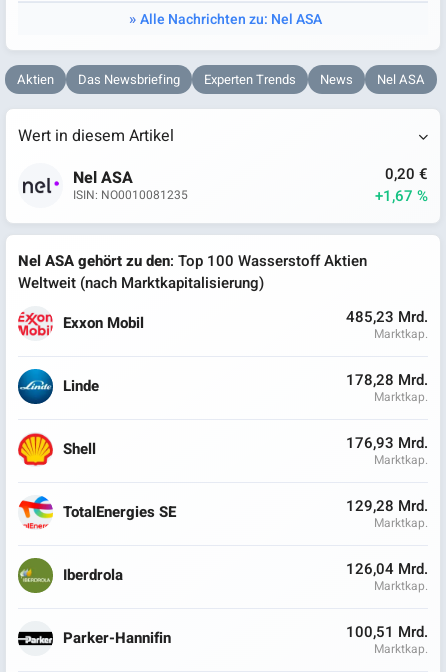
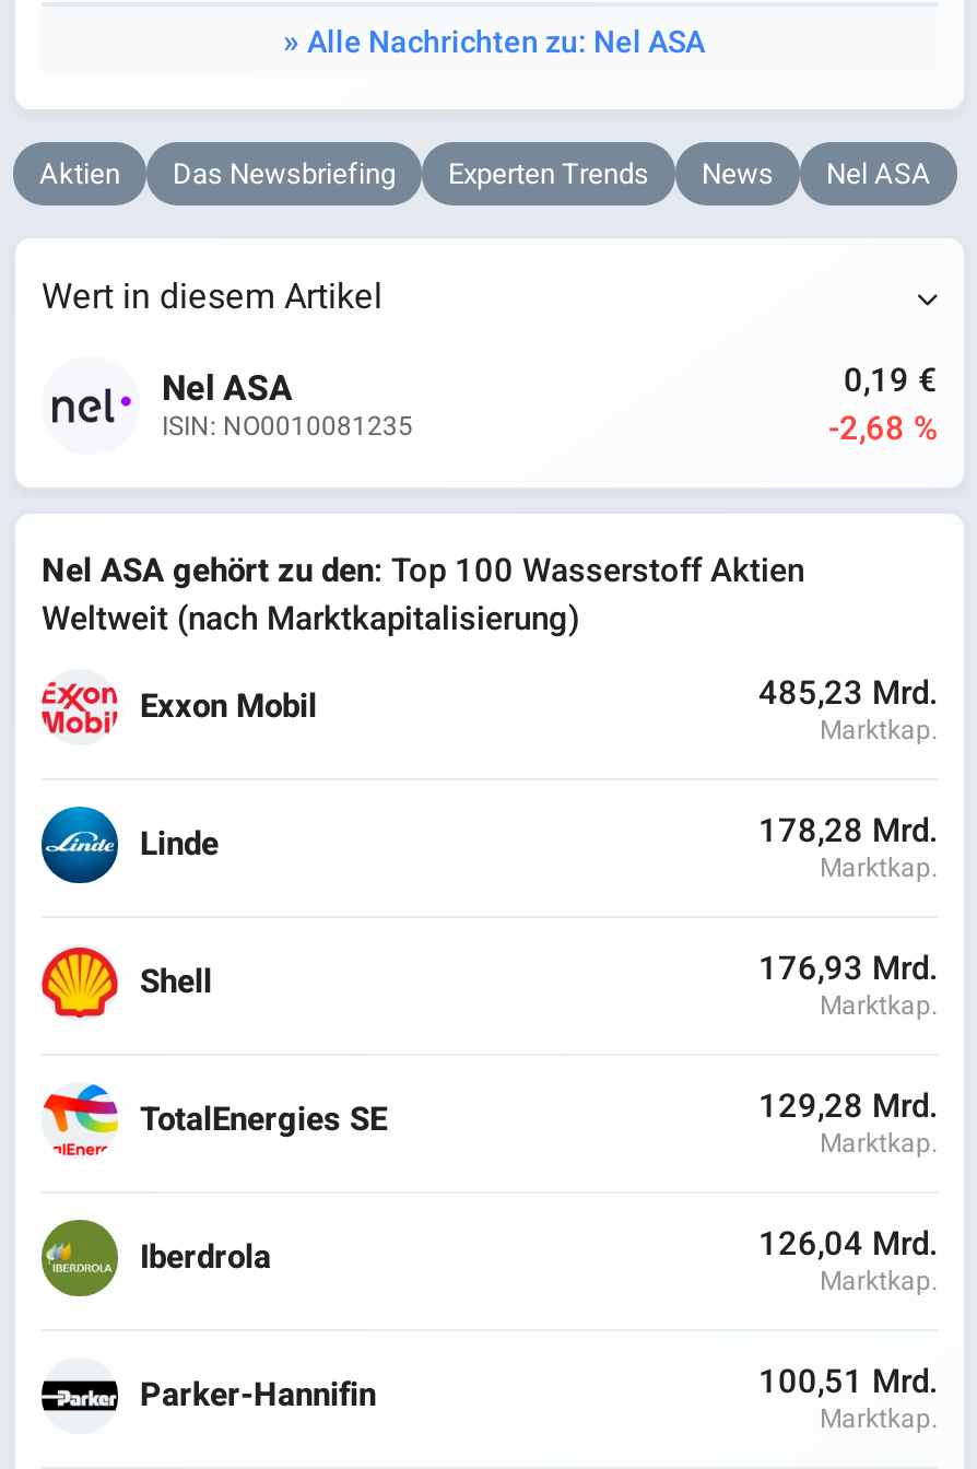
[385,163,428,185] 0,20 € -> [844,357,938,405] 0,19 €
[375,185,428,207] +1,67 % -> [828,405,938,453] -2,68 %

